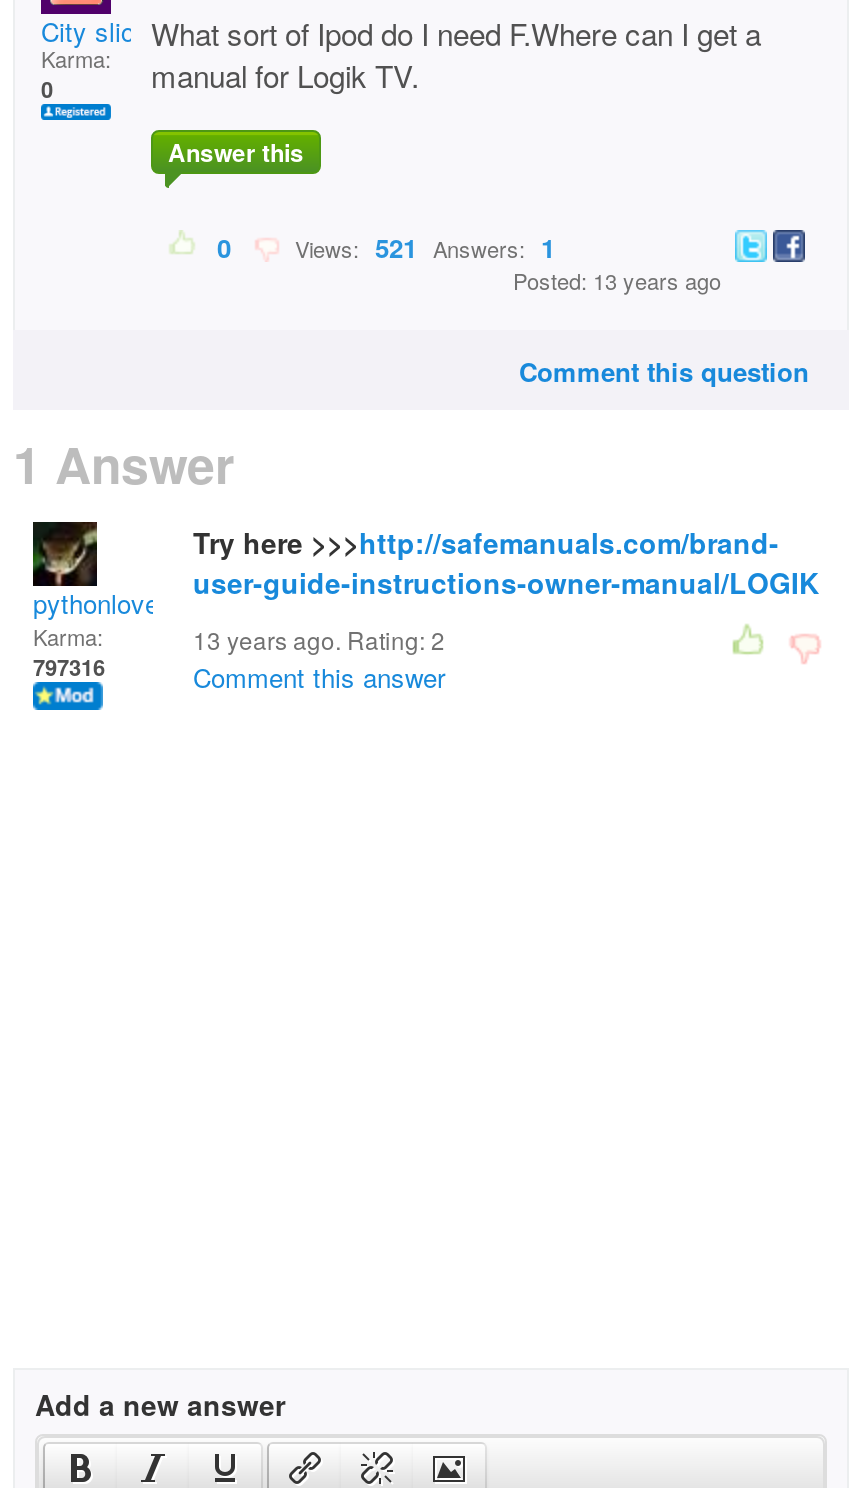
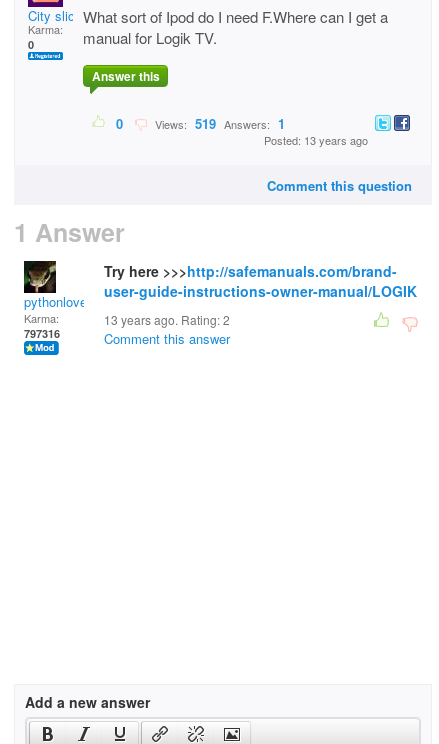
[283,228,555,266] Views: 521 Answers: 1 -> [149,114,285,133] Views: 519 Answers: 1

